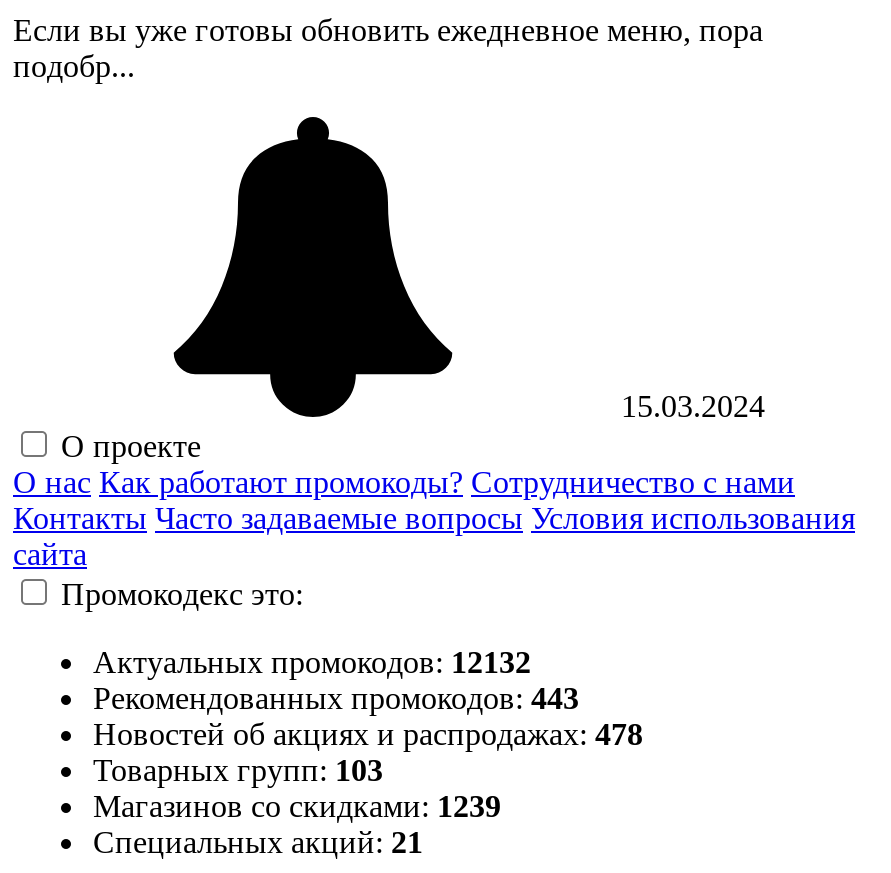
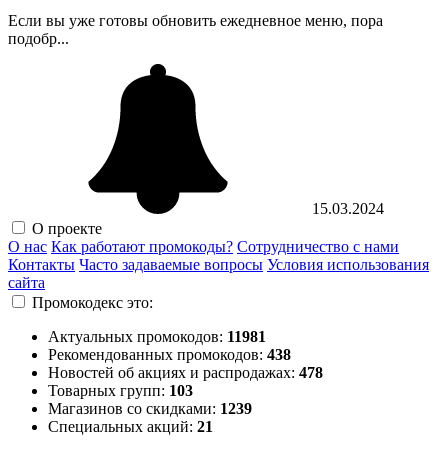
[93,646,531,680] Актуальных промокодов: 12132 -> [48,328,266,345] Актуальных промокодов: 11981
[93,682,579,716] Рекомендованных промокодов: 443 -> [48,346,291,363] Рекомендованных промокодов: 438

